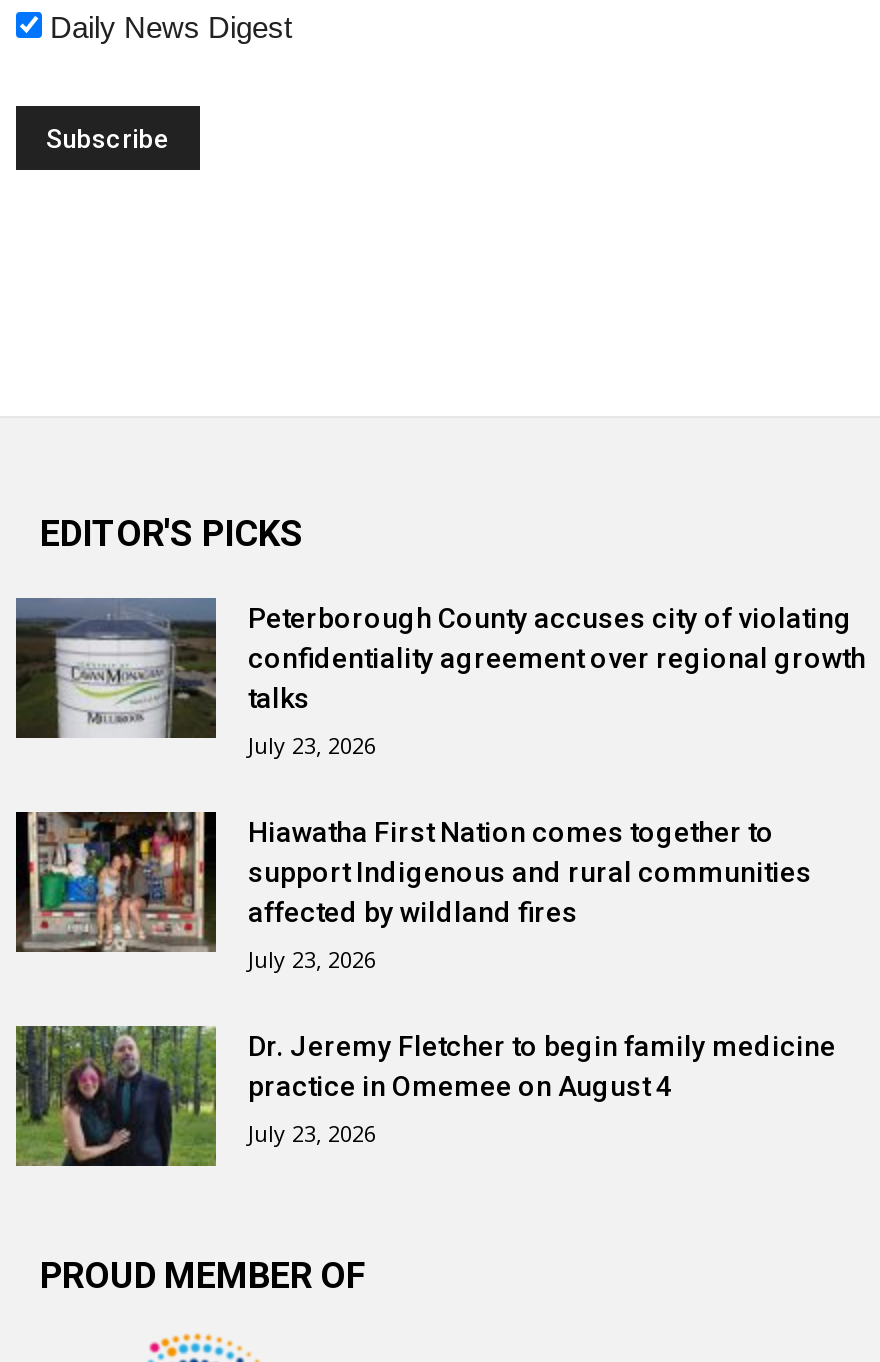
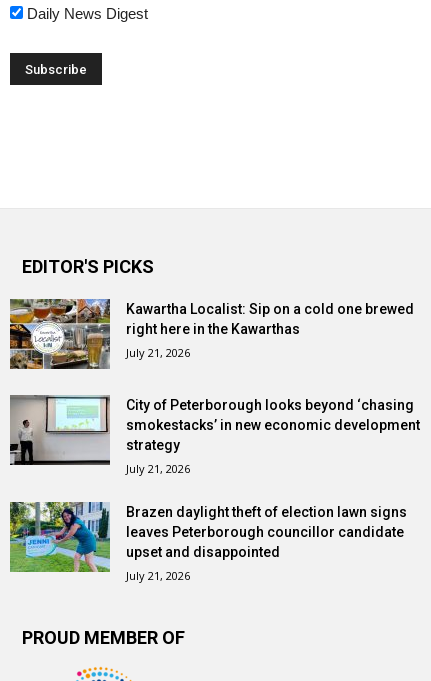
[14,596,866,738] [image] | Peterborough County accuses city of violating | confidentiality agreement over regional growth | talks -> [9,298,414,370] [image] | Kawartha Localist: Sip on a cold one brewed | right here in the Kawarthas
[248,730,376,760] July 23, 2026 -> [126,345,190,360] July 21, 2026
[14,790,812,954] [image] | Hiawatha First Nation comes together to | support Indigenous and rural communities | affected by wildland fires -> [9,394,420,476] [image] | City of Peterborough looks beyond ‘chasing | smokestacks’ in new economic development | strategy
[248,944,376,974] July 23, 2026 -> [126,461,190,476] July 21, 2026
[14,1004,836,1168] [image] | Dr. Jeremy Fletcher to begin family medicine | practice in Omemee on August 4 -> [9,501,407,583] [image] | Brazen daylight theft of election lawn signs | leaves Peterborough councillor candidate | upset and disappointed
[248,1118,376,1148] July 23, 2026 -> [126,568,190,583] July 21, 2026

